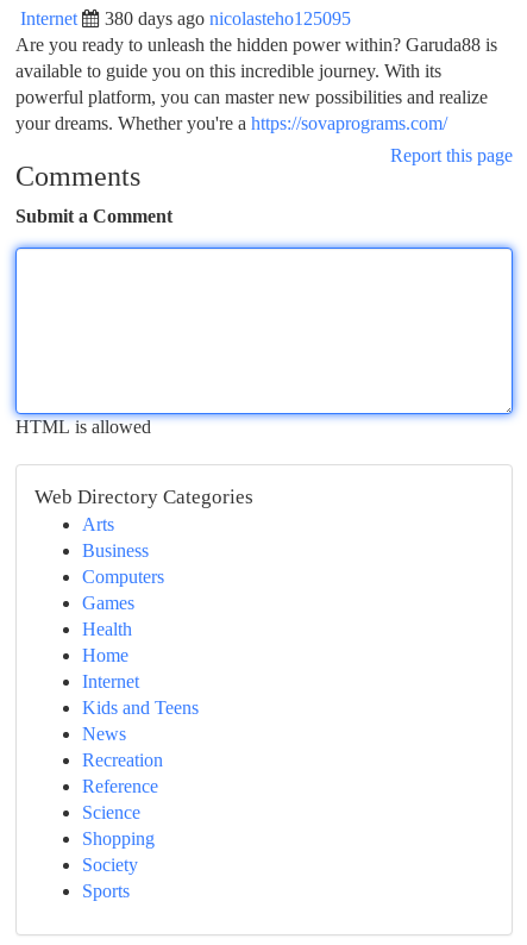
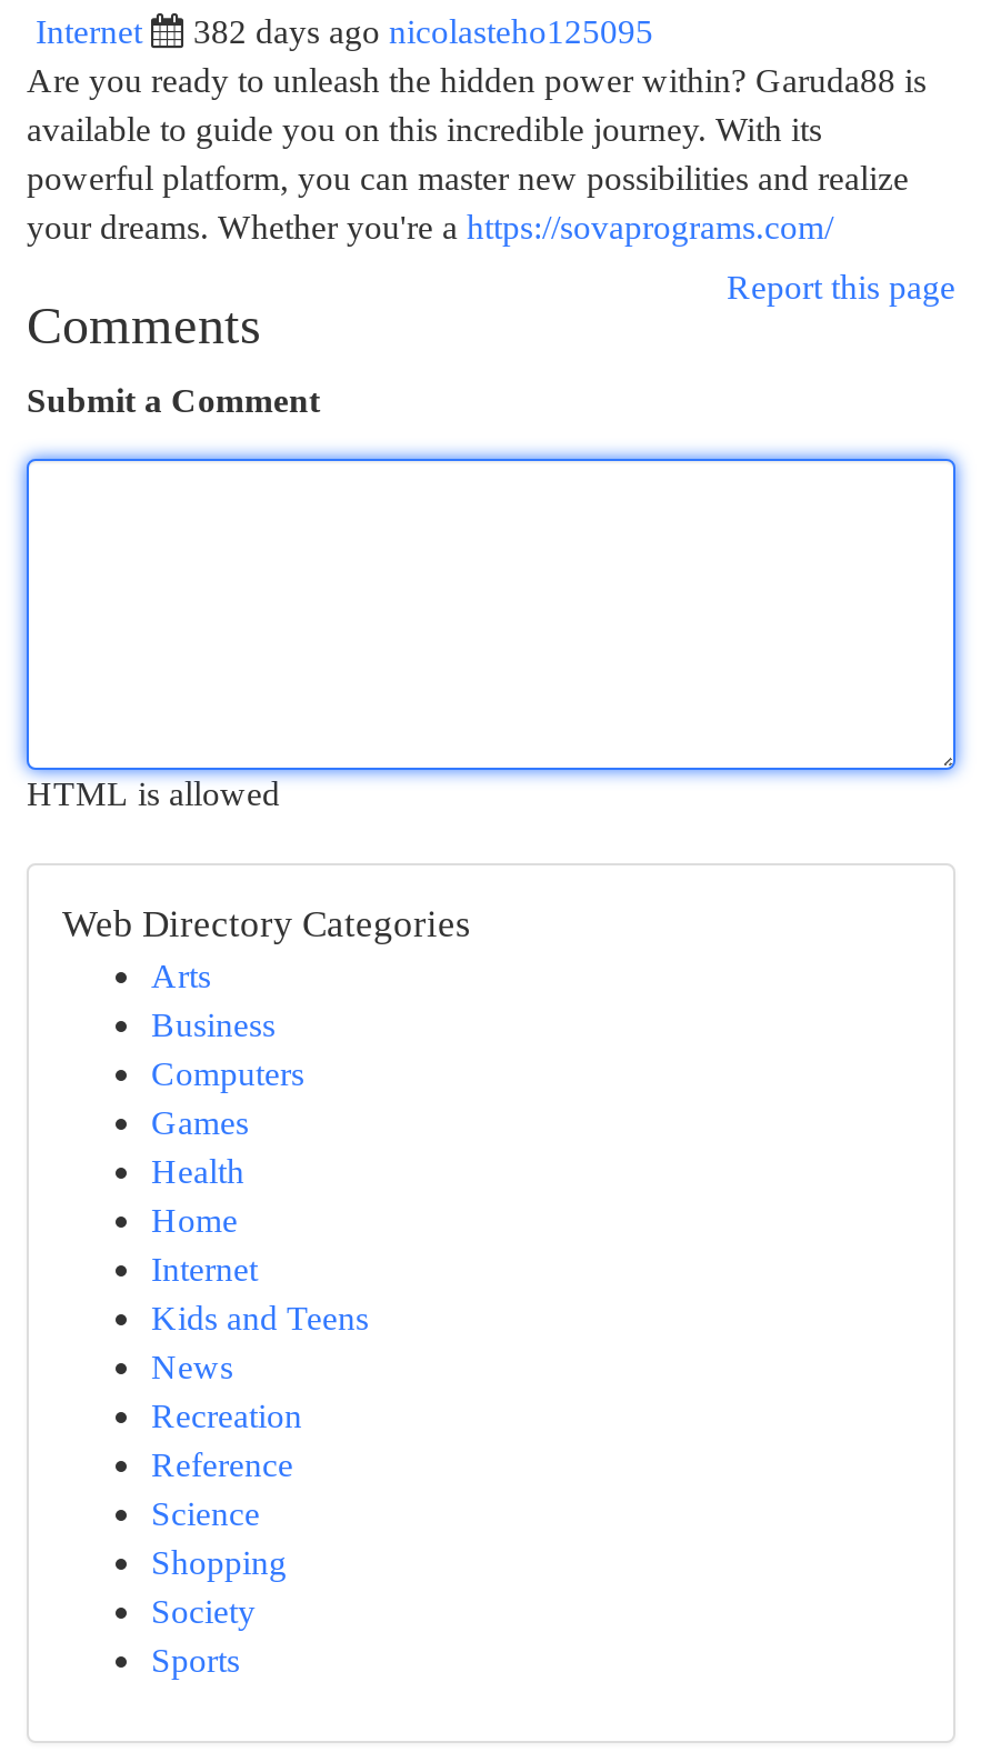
[105,8,351,29] 380 days ago nicolasteho125095 -> [193,12,653,50] 382 days ago nicolasteho125095

